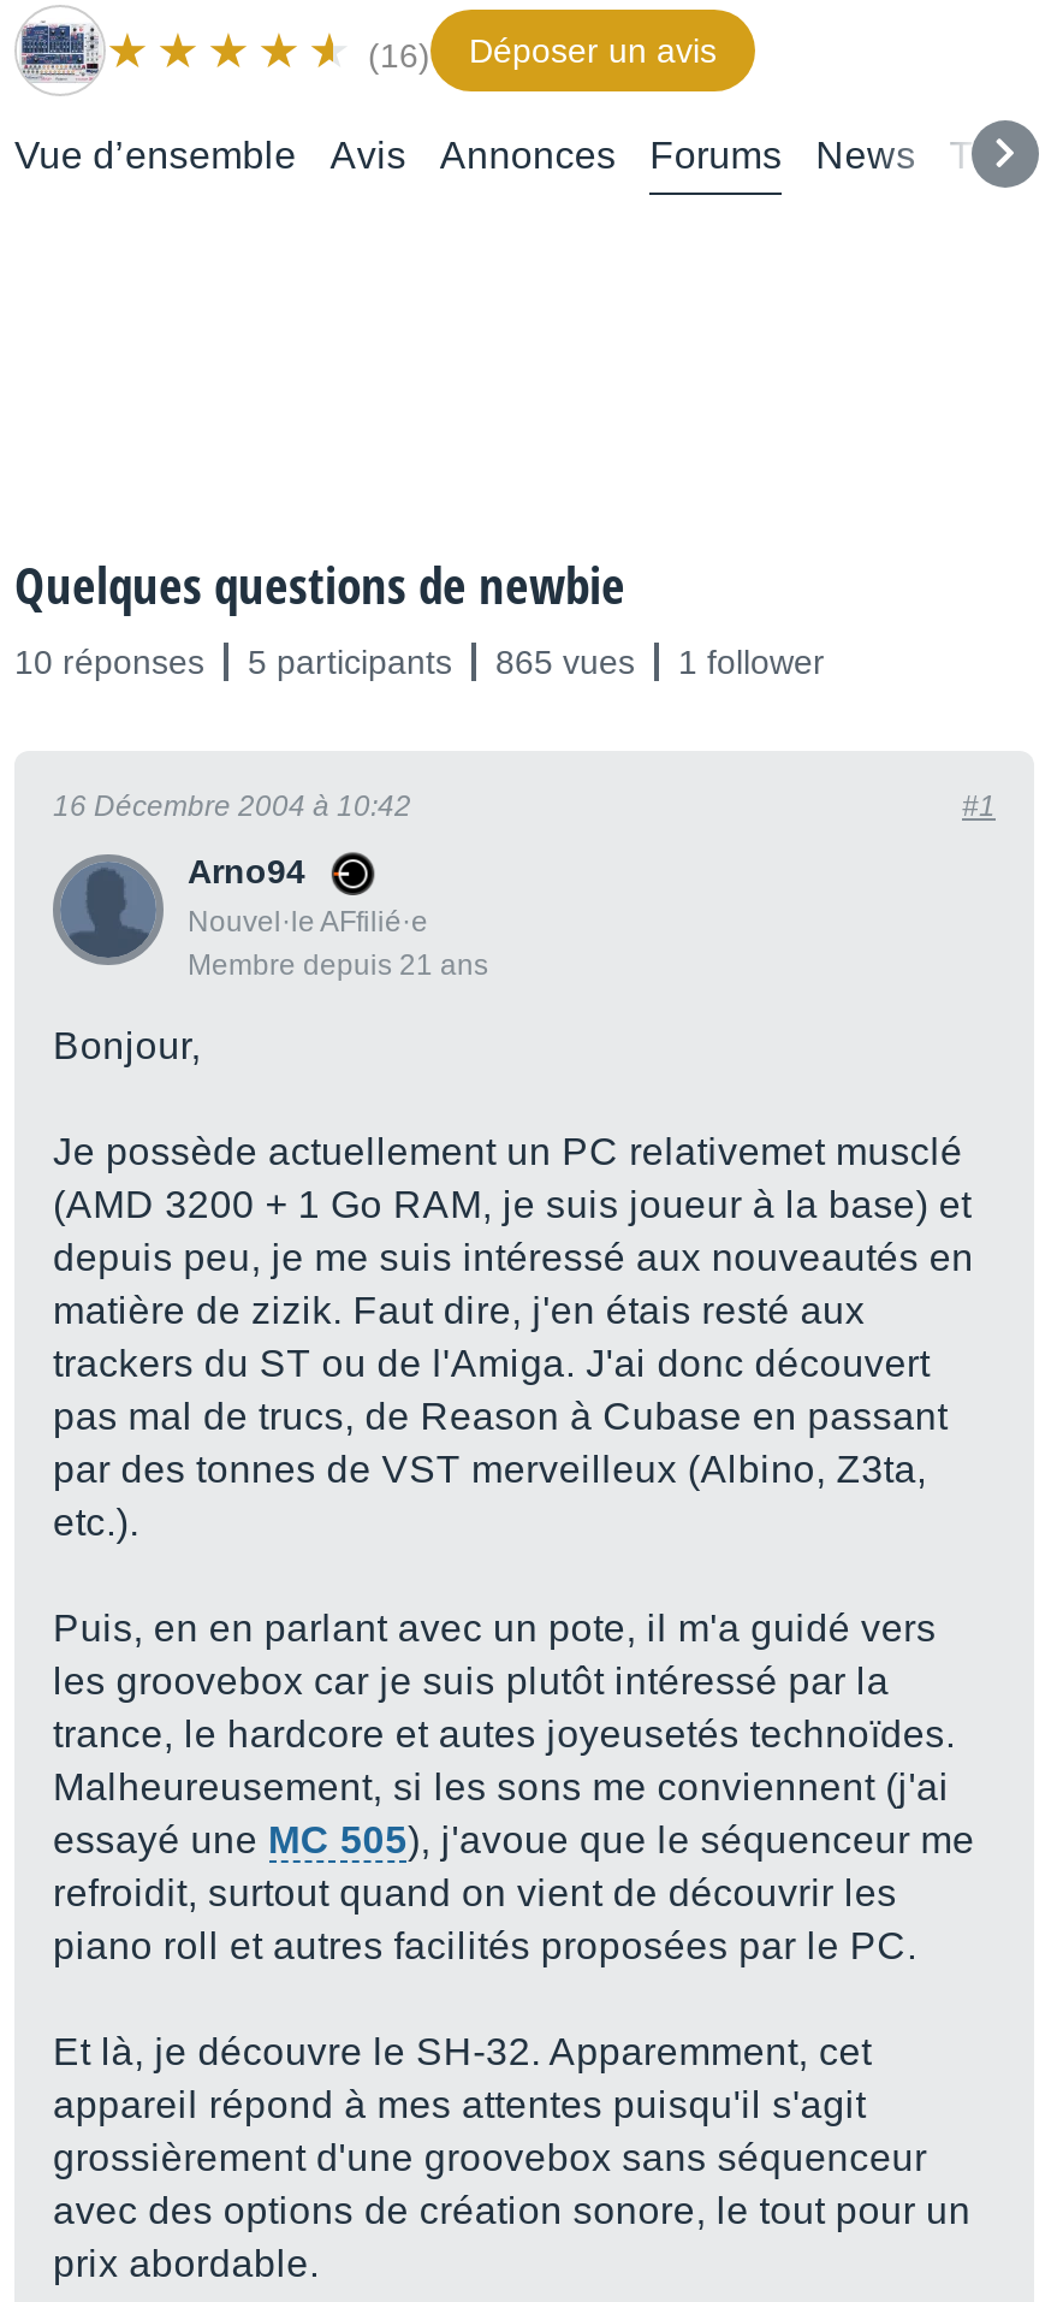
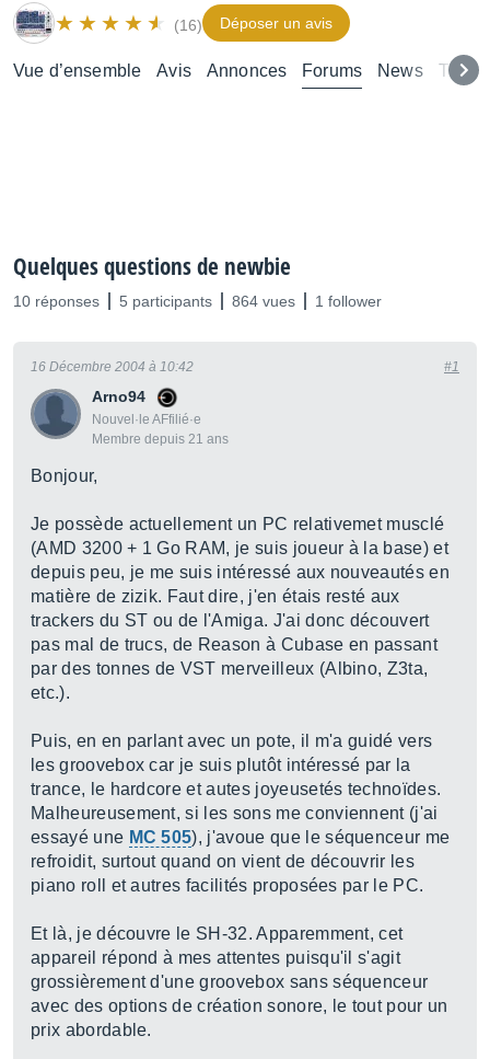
[14,643,825,681] 10 réponses 5 participants 865 vues 1 follower -> [13,292,382,310] 10 réponses 5 participants 864 vues 1 follower

